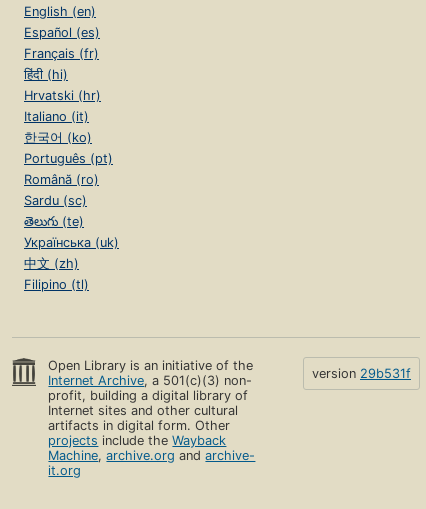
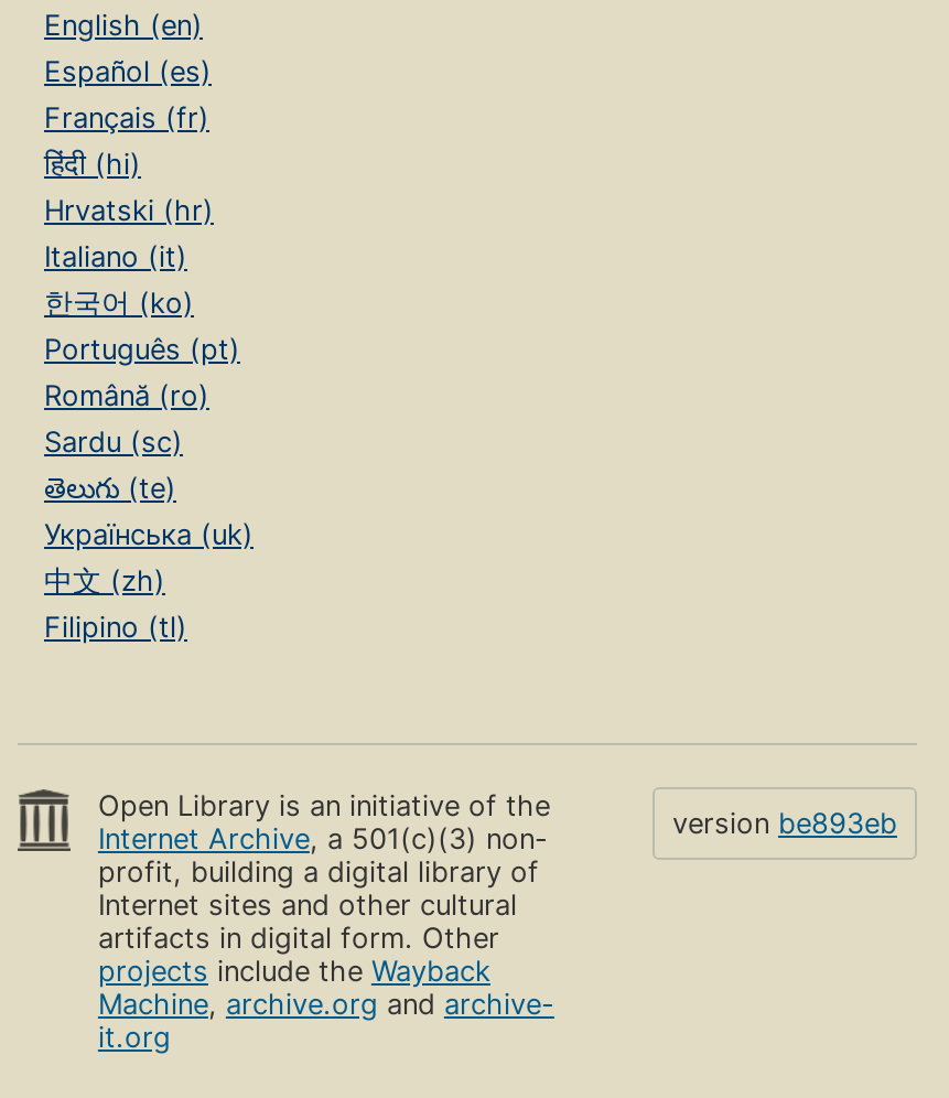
[312,366,411,381] version 29b531f -> [672,807,897,840] version be893eb

